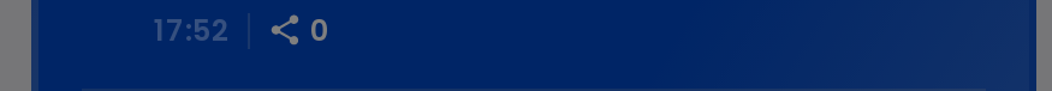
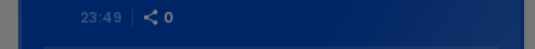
[154,10,329,51] 17:52 0 -> [80,7,173,28] 23:49 0

